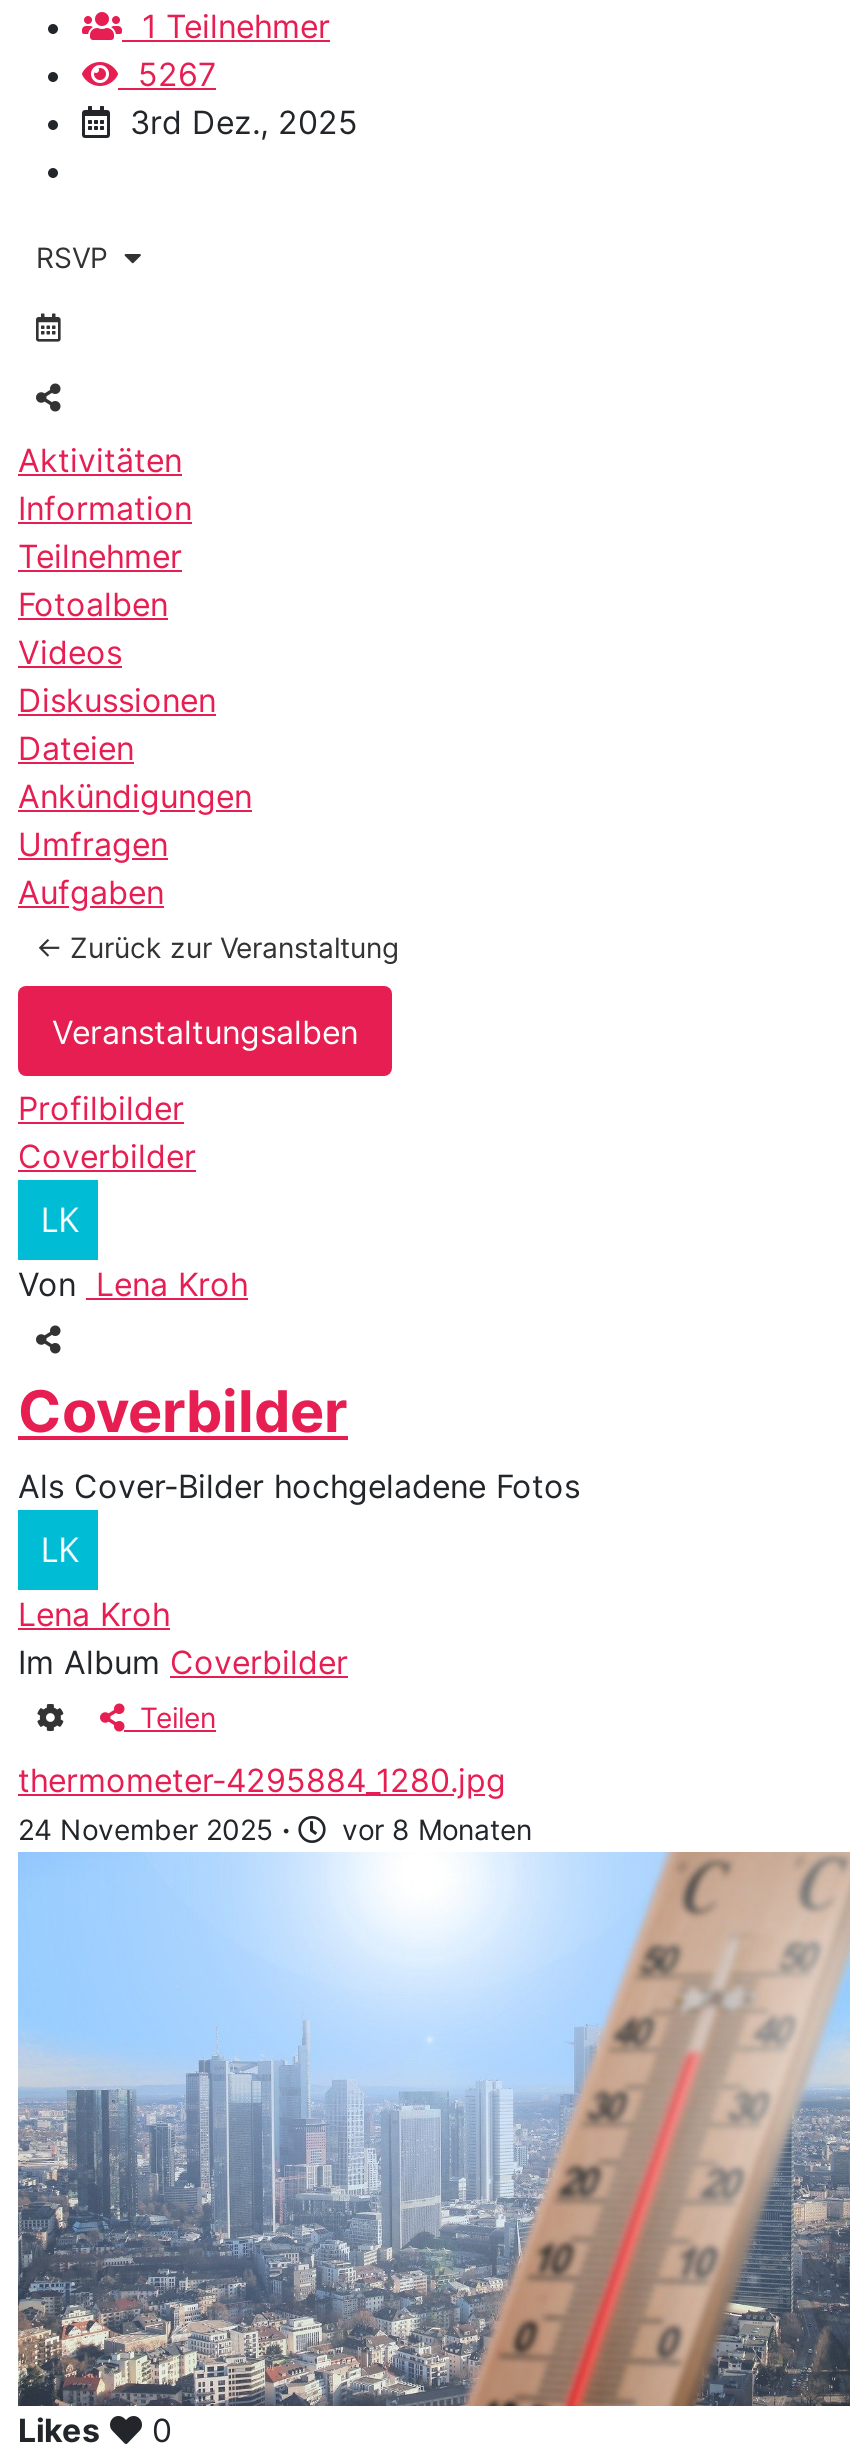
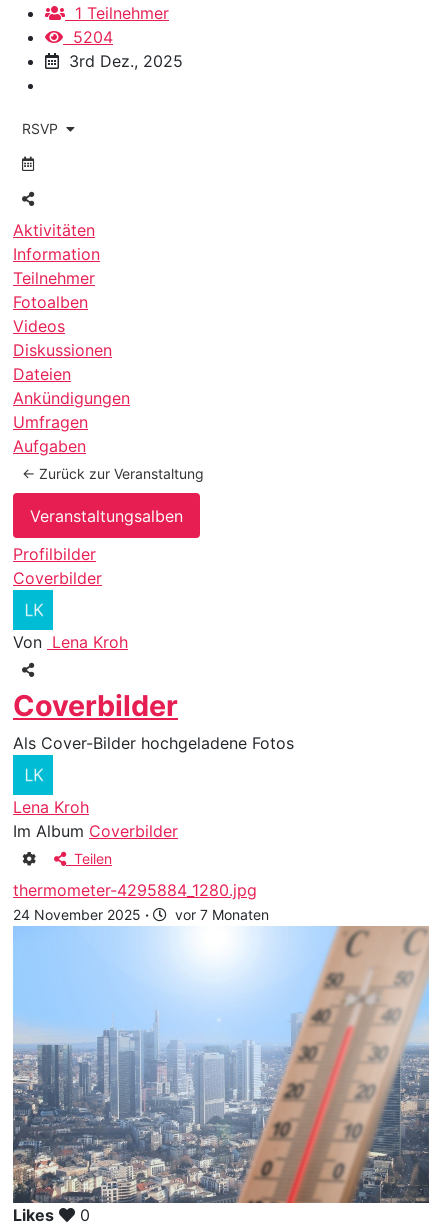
[118,54,216,94] 5267 -> [63,27,113,47] 5204
[18,1812,532,1846] 24 November 2025 · vor 8 Monaten -> [13,906,269,923] 24 November 2025 · vor 7 Monaten

